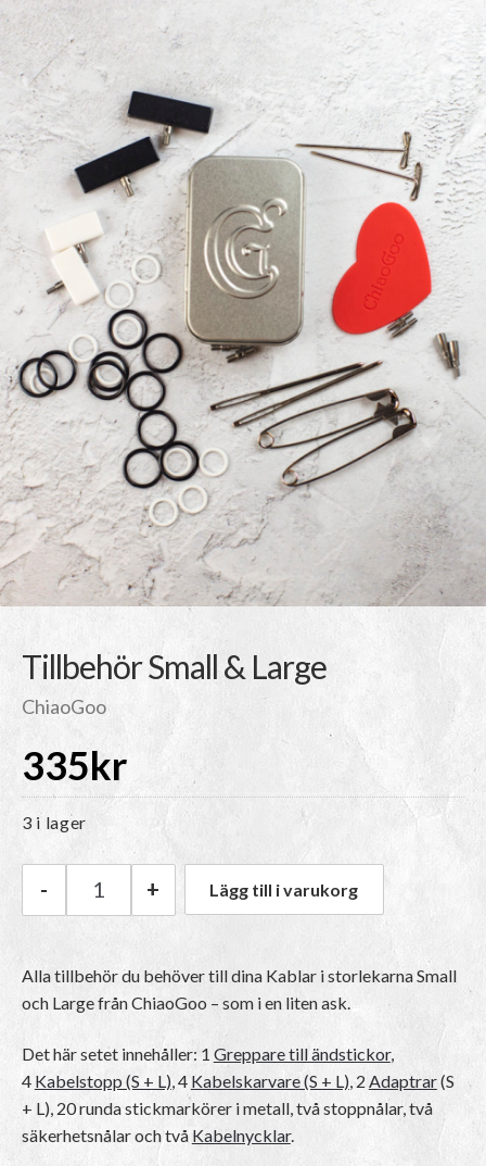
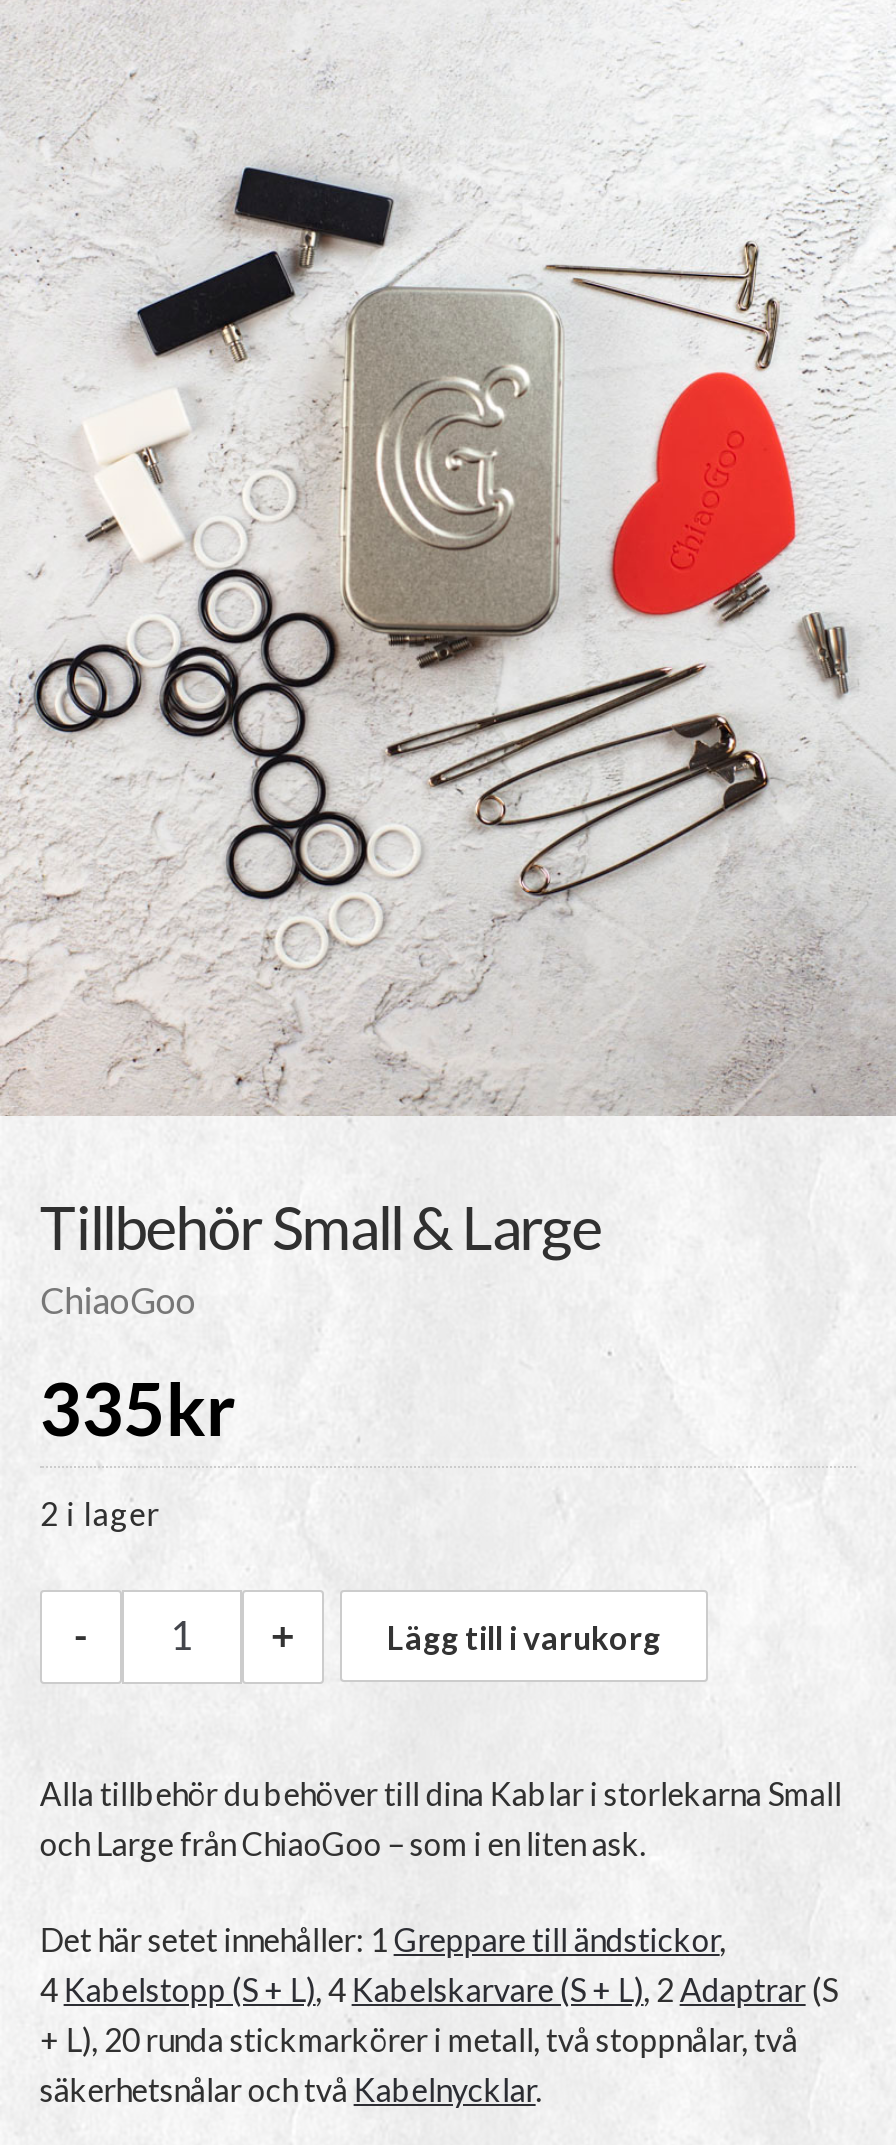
[21,812,87,833] 3 i lager -> [40,1493,160,1531] 2 i lager

